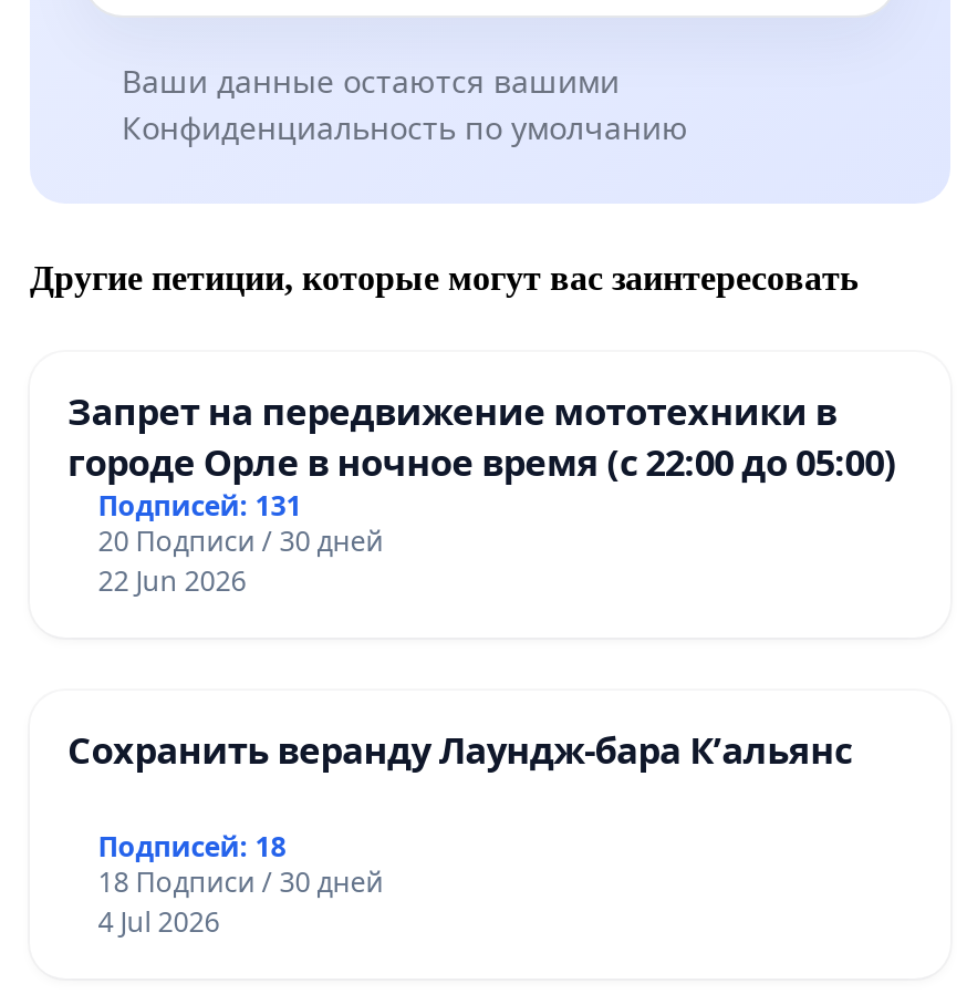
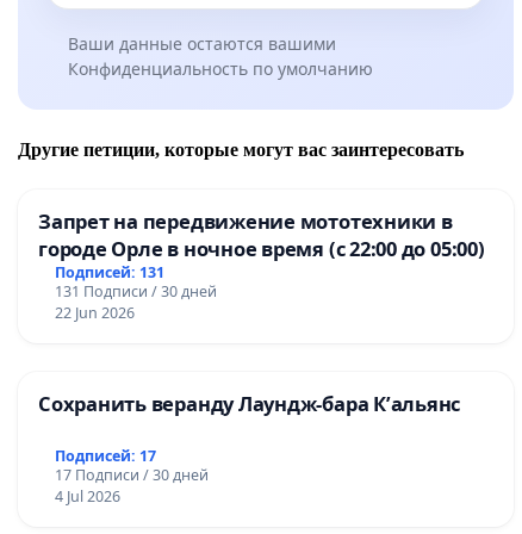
[98,523,383,561] 20 Подписи / 30 дней -> [55,282,217,302] 131 Подписи / 30 дней
[98,828,286,866] Подписей: 18 -> [55,446,156,466] Подписей: 17
[98,864,383,901] 18 Подписи / 30 дней -> [55,465,208,485] 17 Подписи / 30 дней

